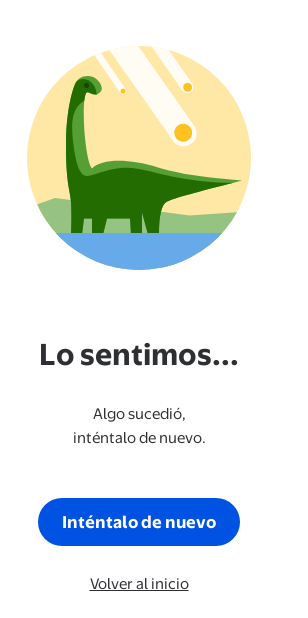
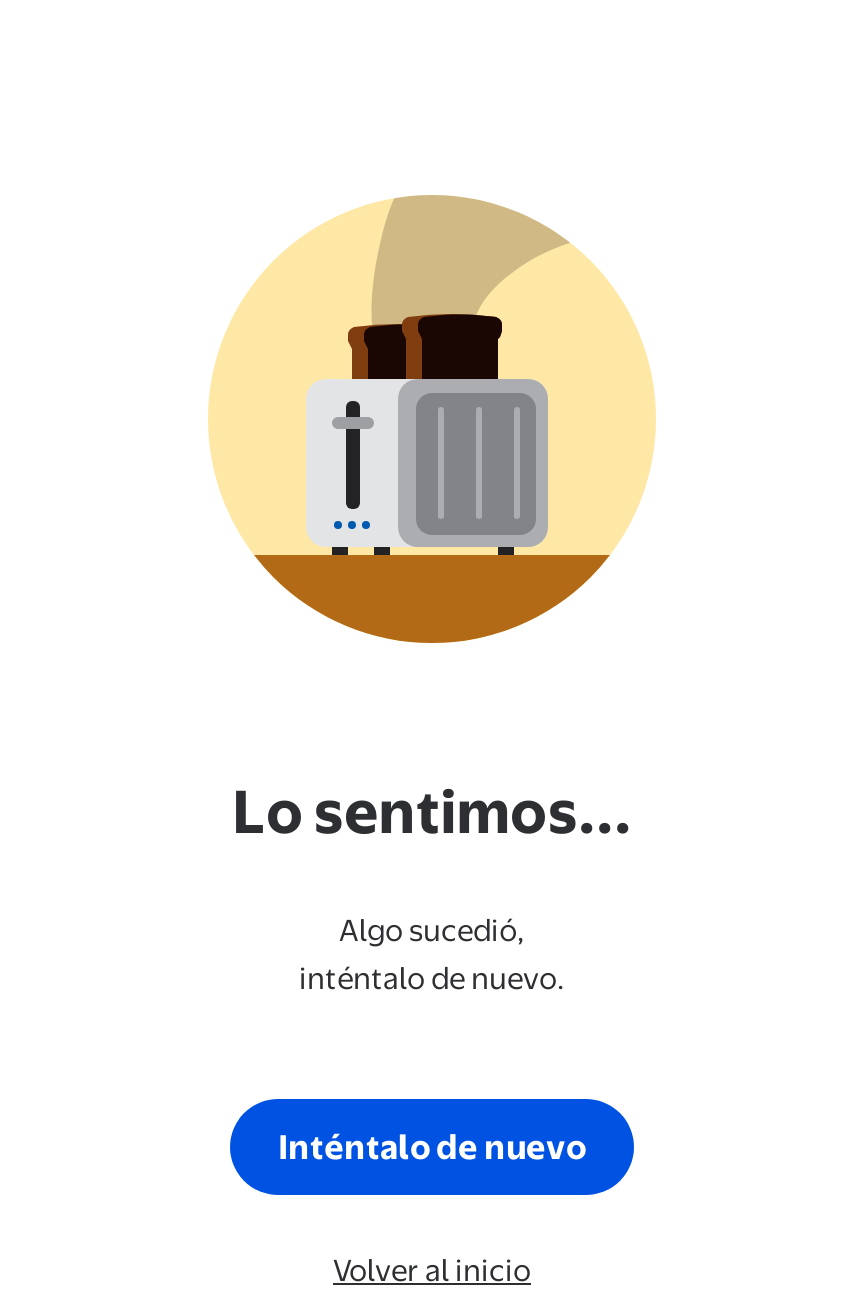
[37,47,241,271] [image] -> [230,195,630,645] [image]

